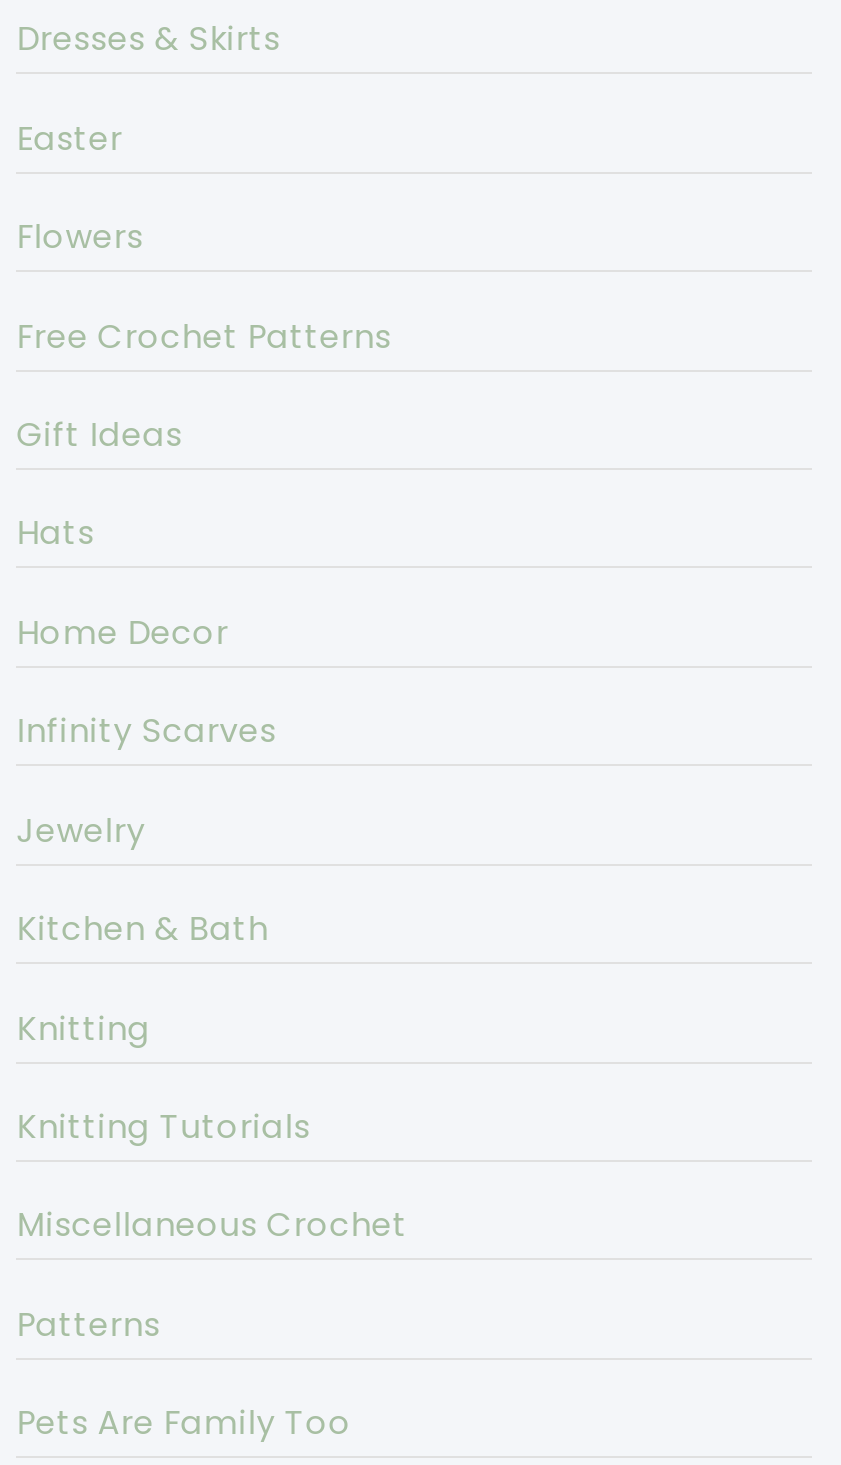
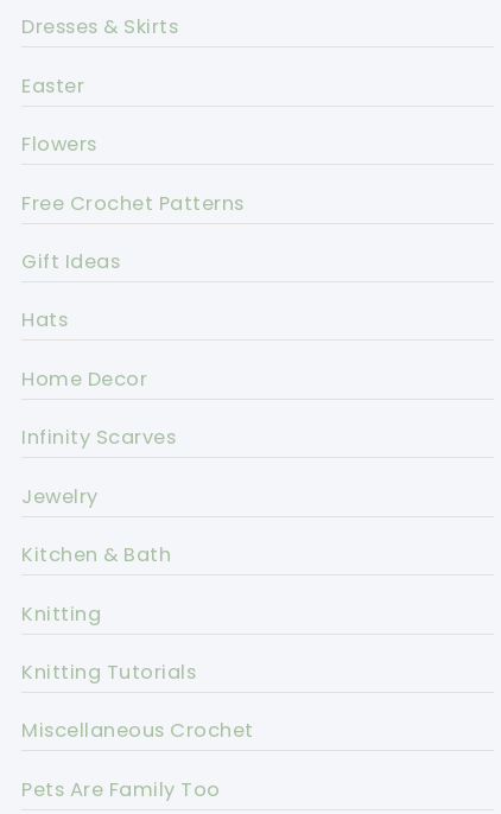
[17,1301,161,1347] Patterns -> none

